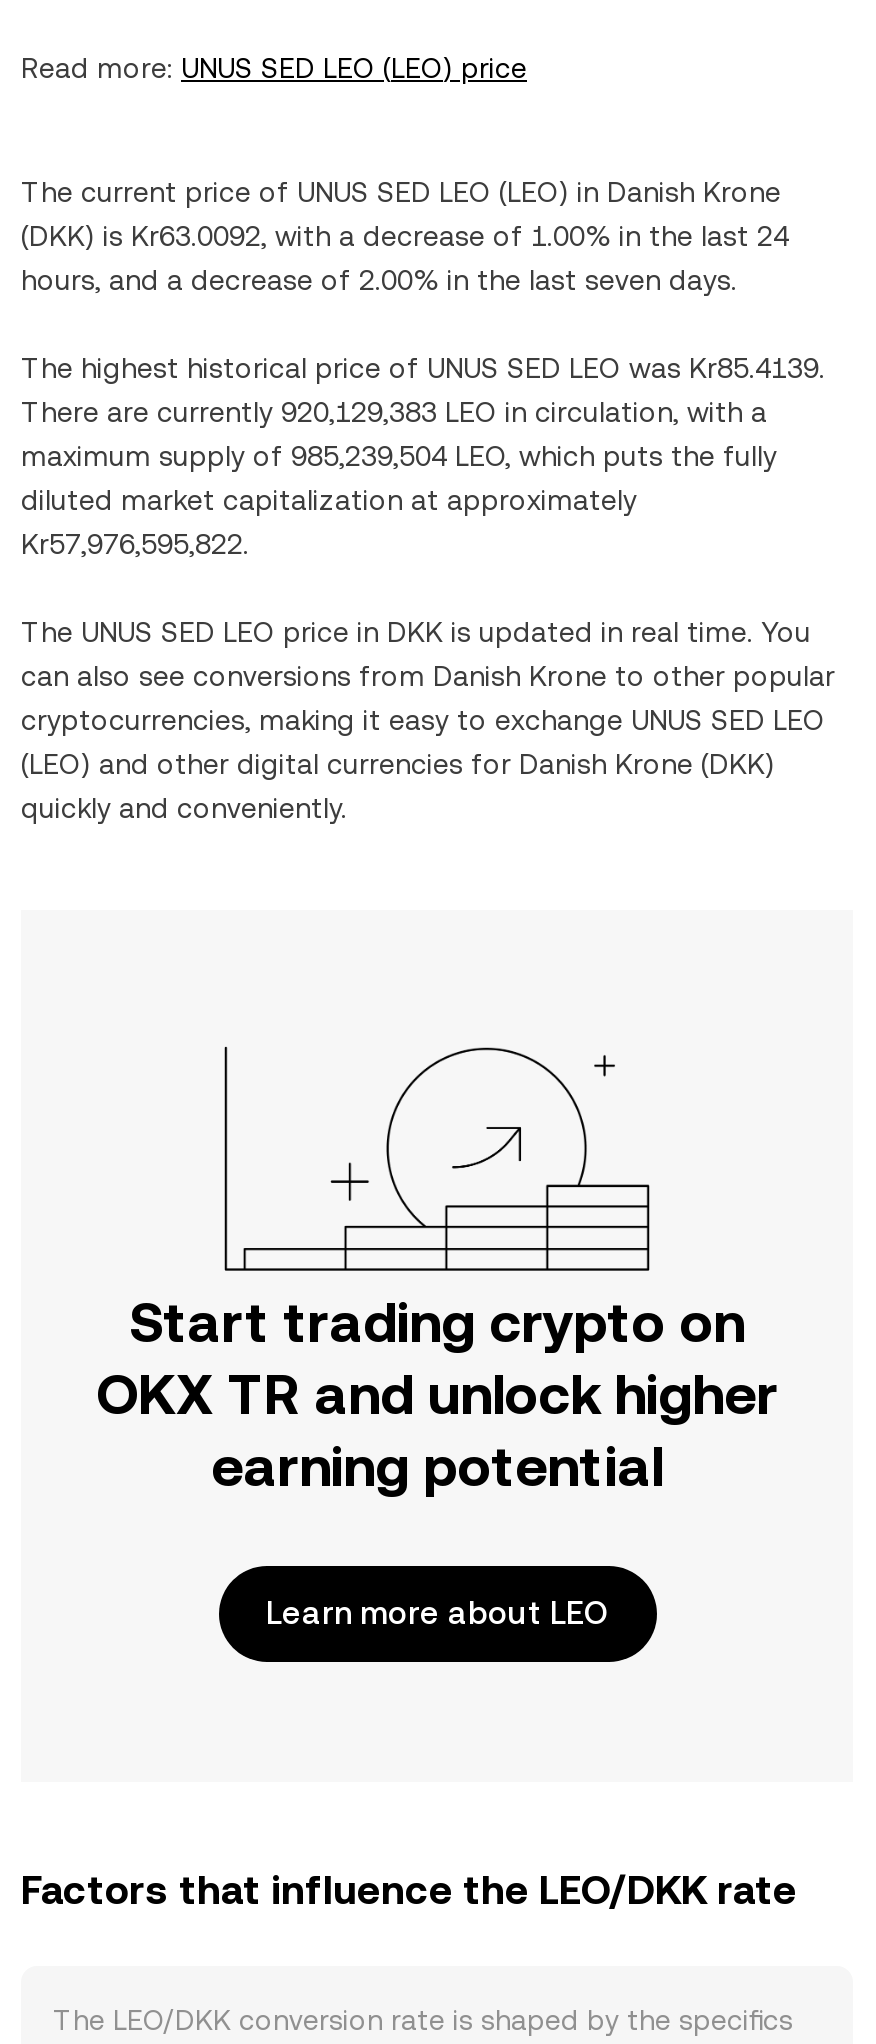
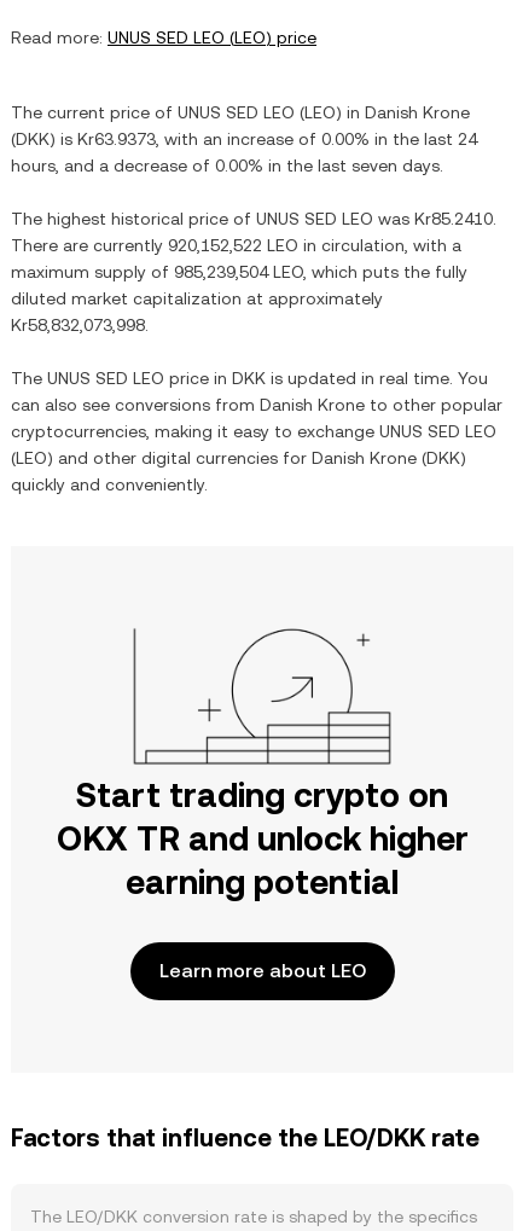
[21,220,789,252] (DKK) is Kr63.0092, with a decrease of 1.00% in the last 24 -> [11,129,477,149] (DKK) is Kr63.9373, with an increase of 0.00% in the last 24
[21,264,737,296] hours, and a decrease of 2.00% in the last seven days. -> [11,156,443,175] hours, and a decrease of 0.00% in the last seven days.
[21,352,825,384] The highest historical price of UNUS SED LEO was Kr85.4139. -> [11,209,496,228] The highest historical price of UNUS SED LEO was Kr85.2410.
[21,396,767,428] There are currently 920,129,383 LEO in circulation, with a -> [11,236,461,255] There are currently 920,152,522 LEO in circulation, with a
[21,528,249,560] Kr57,976,595,822. -> [11,315,149,335] Kr58,832,073,998.

